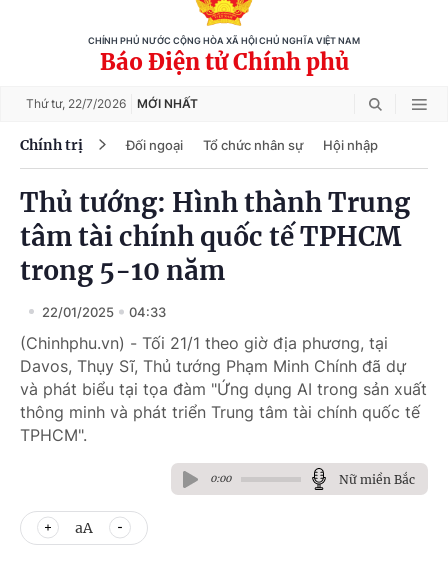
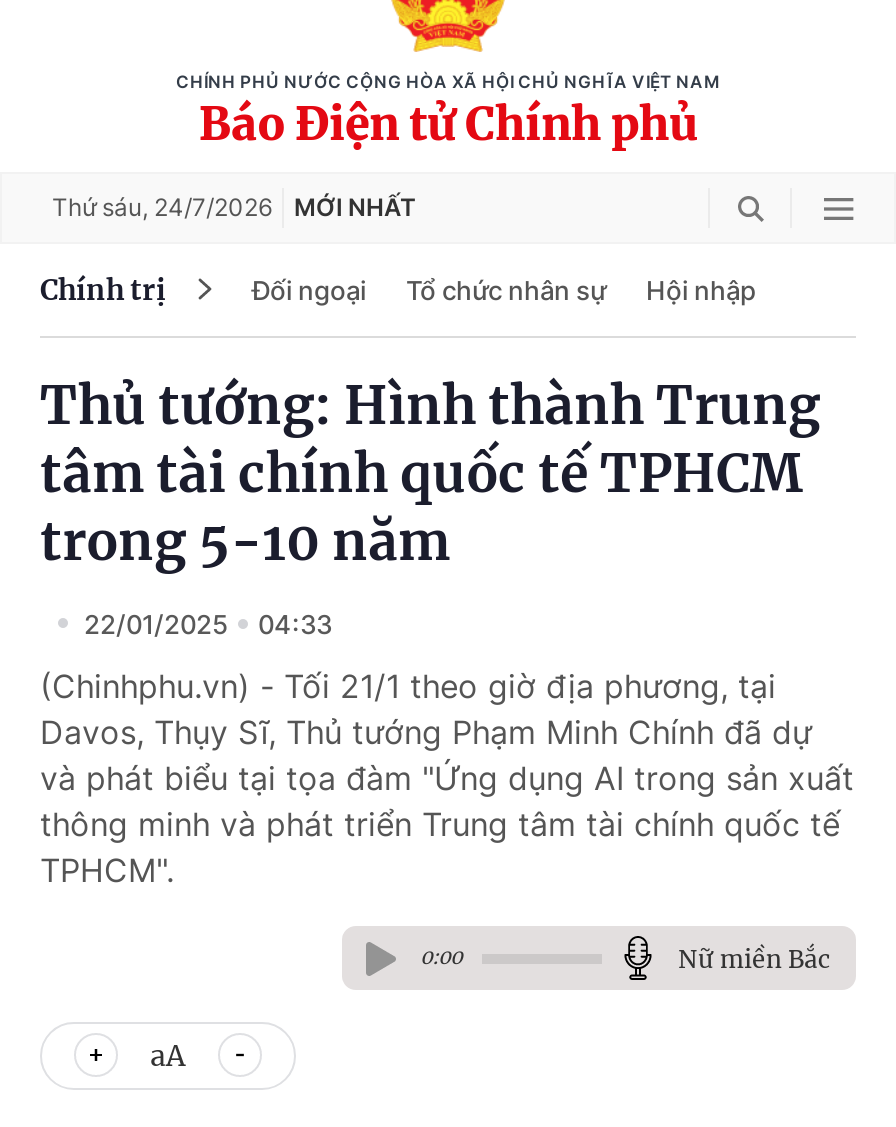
[26,96,198,111] Thứ tư, 22/7/2026 MỚI NHẤT -> [52,192,416,222] Thứ sáu, 24/7/2026 MỚI NHẤT

